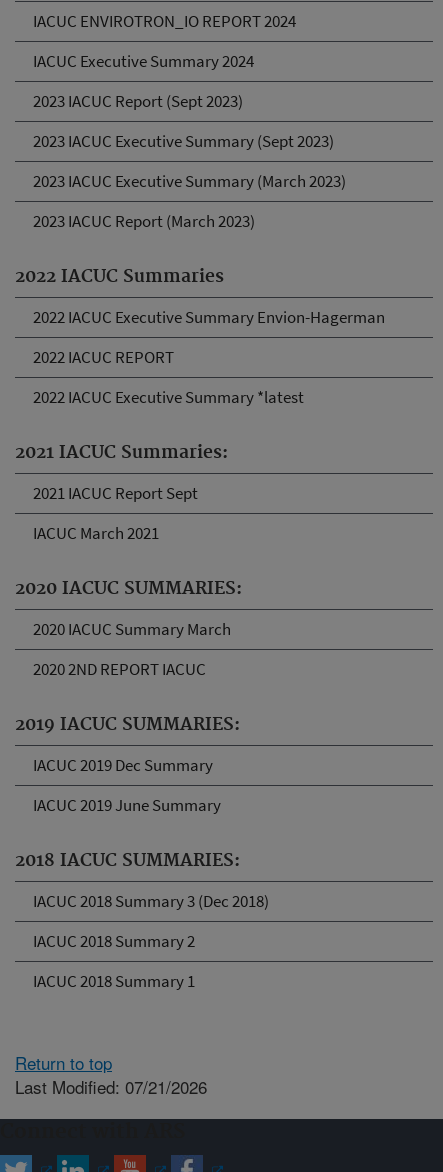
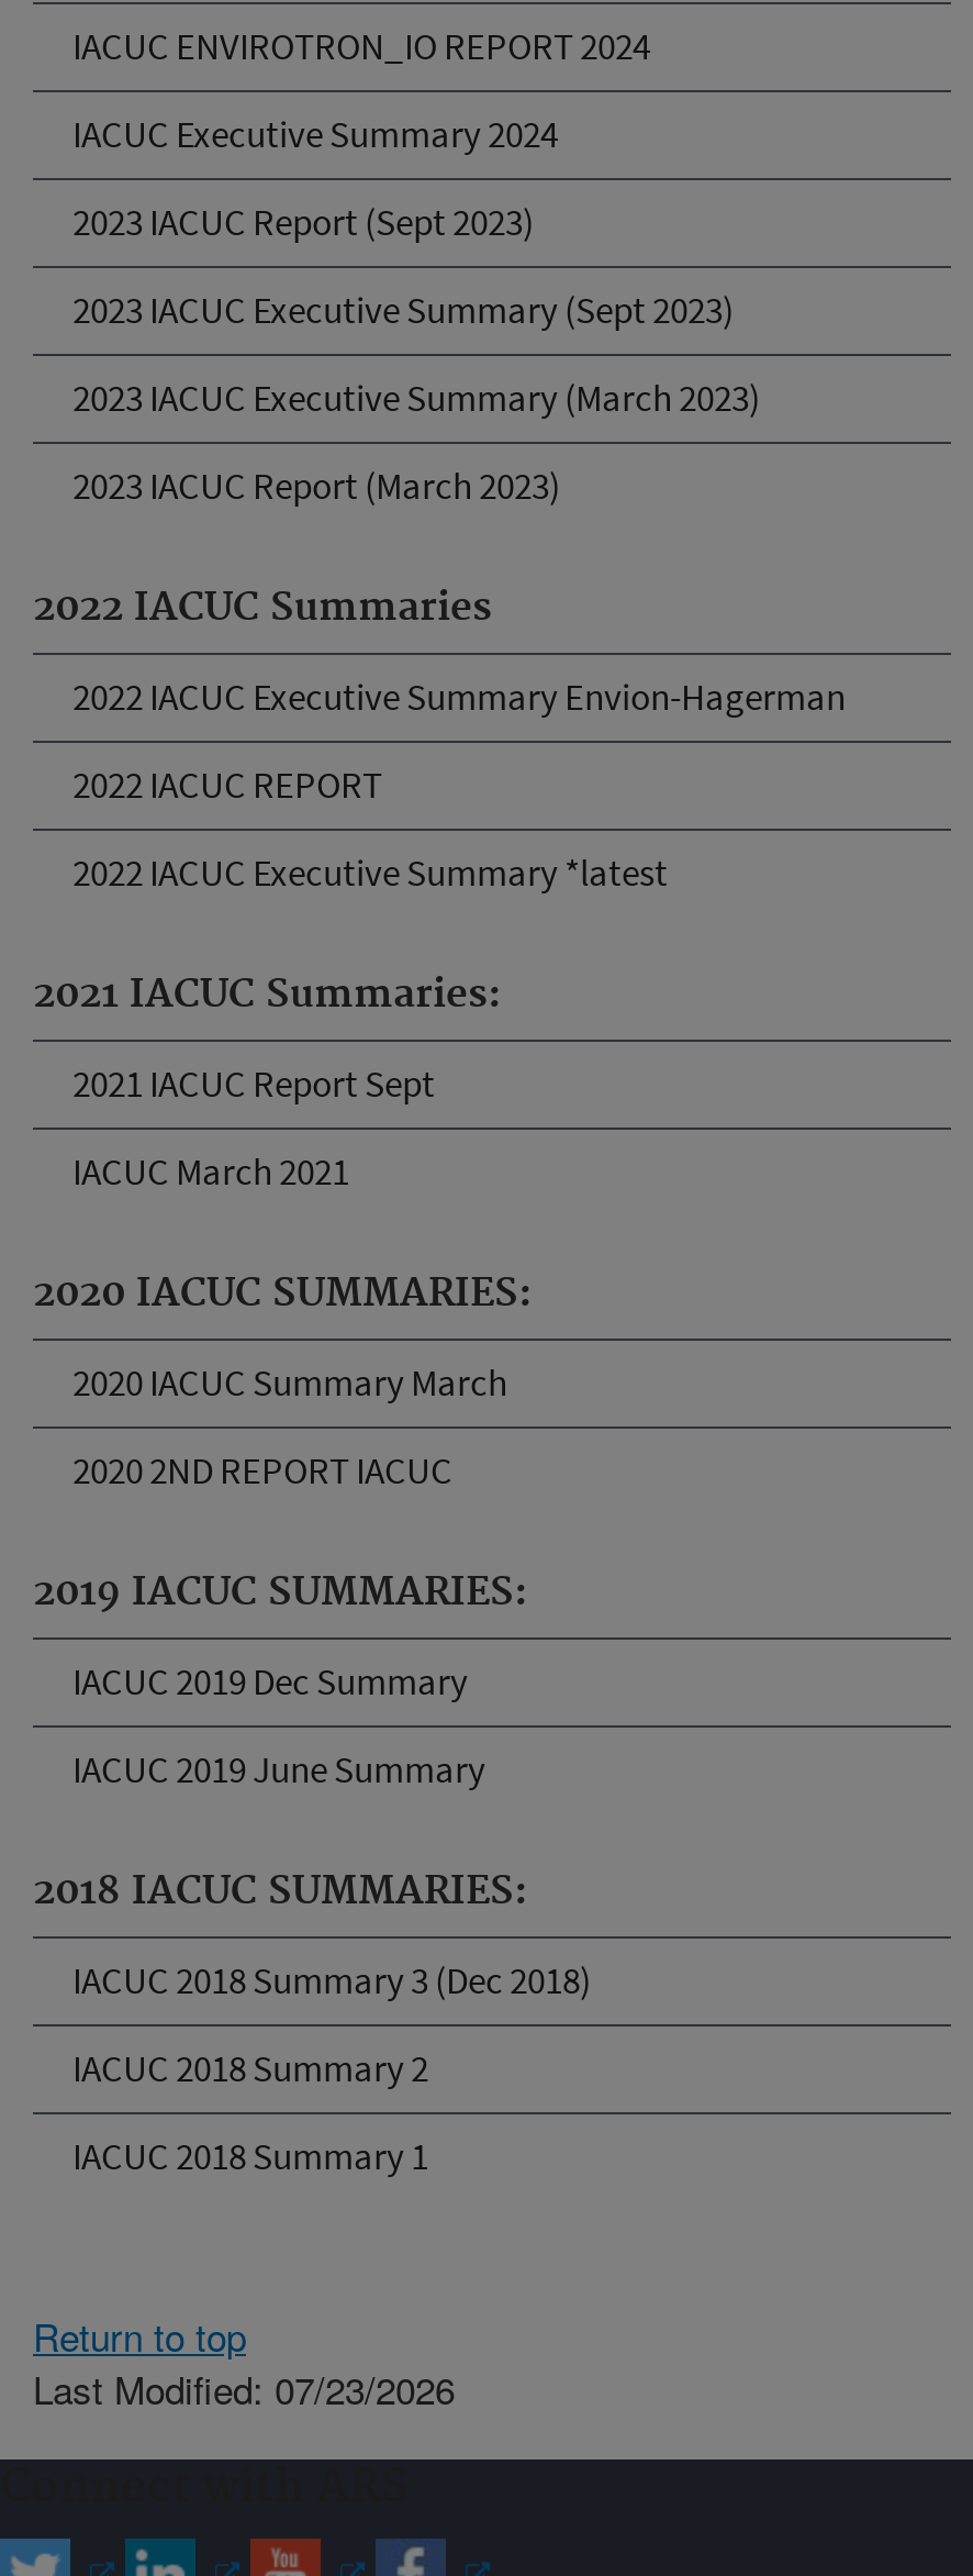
[15,1073,207,1098] Last Modified: 07/21/2026 -> [33,2360,455,2414] Last Modified: 07/23/2026

